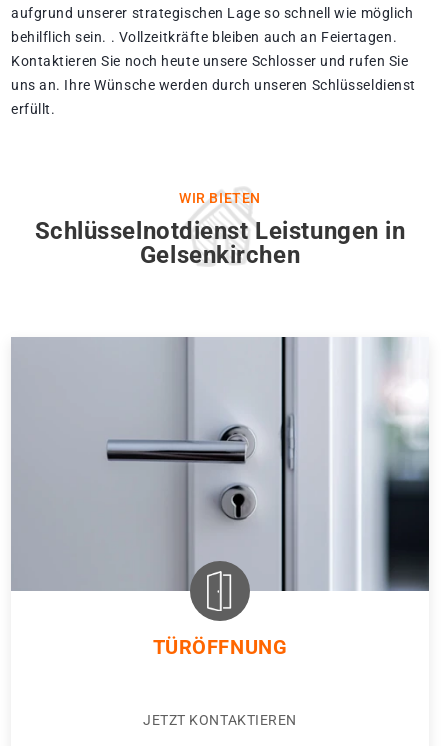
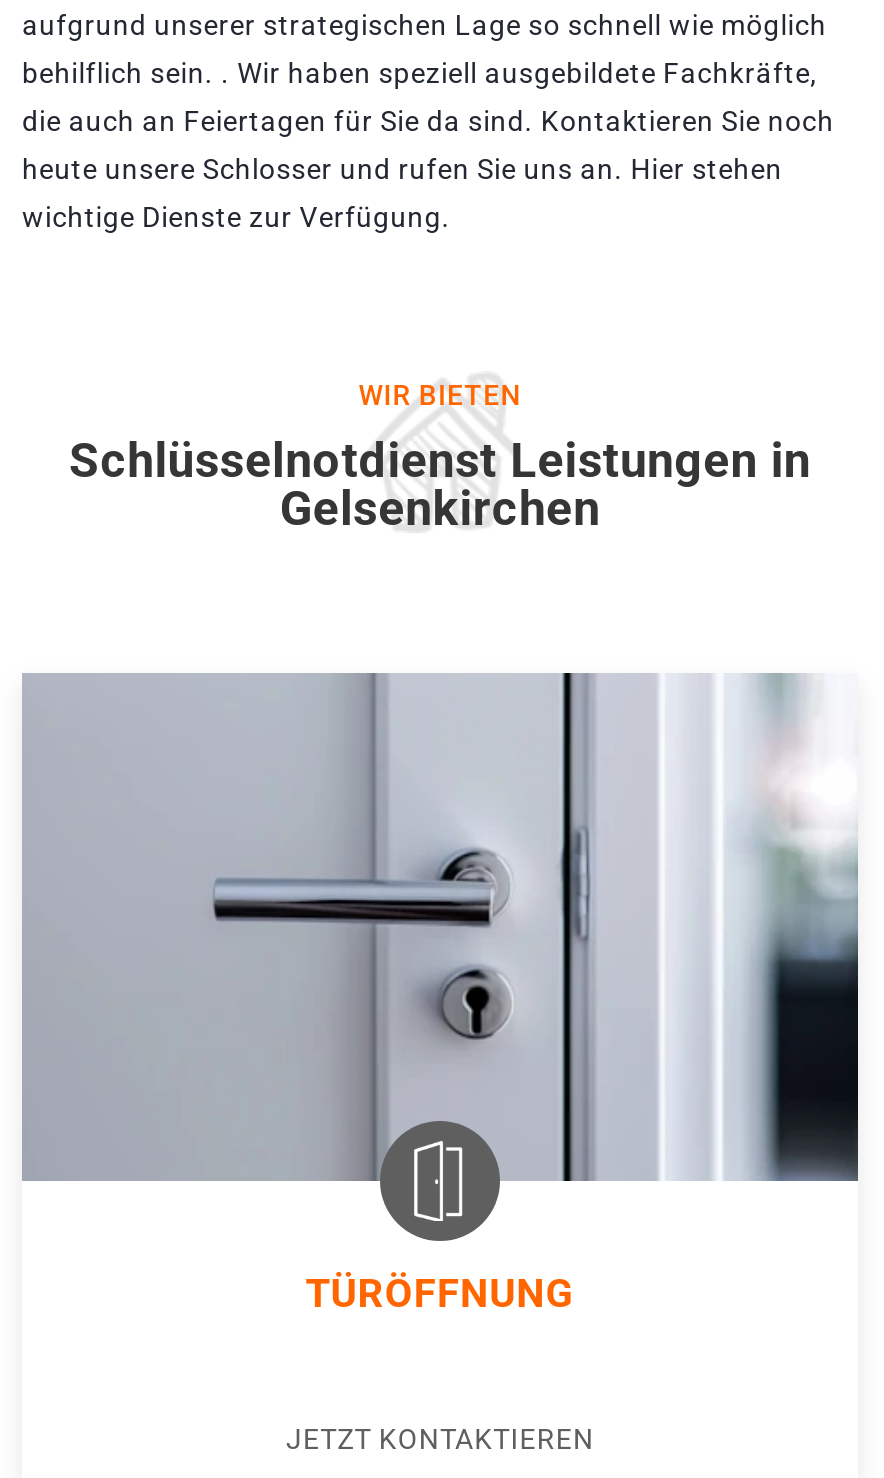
[11,29,397,45] behilflich sein. . Vollzeitkräfte bleiben auch an Feiertagen. -> [22,57,817,89] behilflich sein. . Wir haben speziell ausgebildete Fachkräfte,
[11,53,408,69] Kontaktieren Sie noch heute unsere Schlosser und rufen Sie -> [22,105,834,137] die auch an Feiertagen für Sie da sind. Kontaktieren Sie noch
[11,77,416,93] uns an. Ihre Wünsche werden durch unseren Schlüsseldienst -> [22,153,783,185] heute unsere Schlosser und rufen Sie uns an. Hier stehen
[11,101,55,117] erfüllt. -> [22,201,451,233] wichtige Dienste zur Verfügung.

